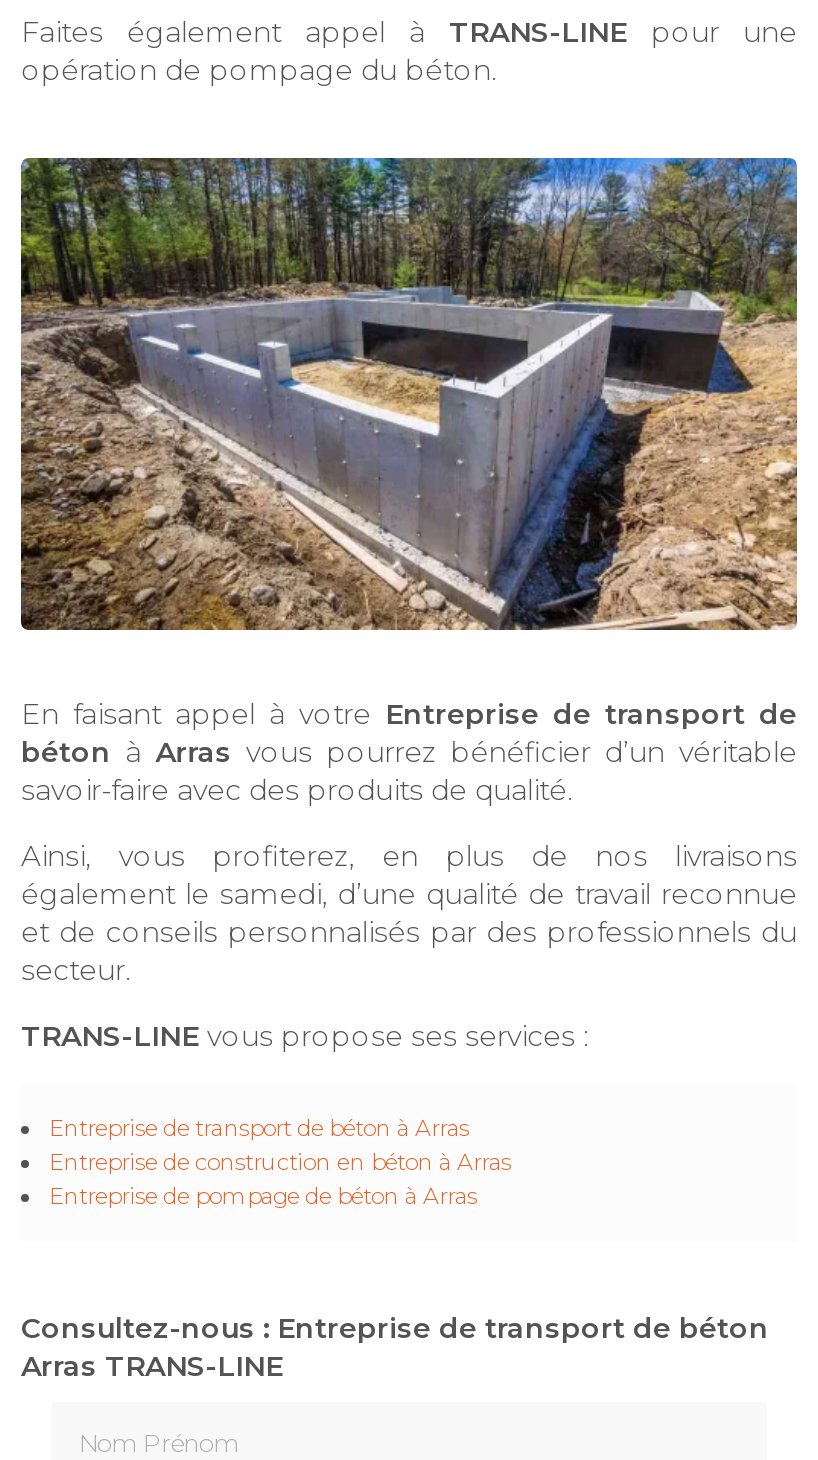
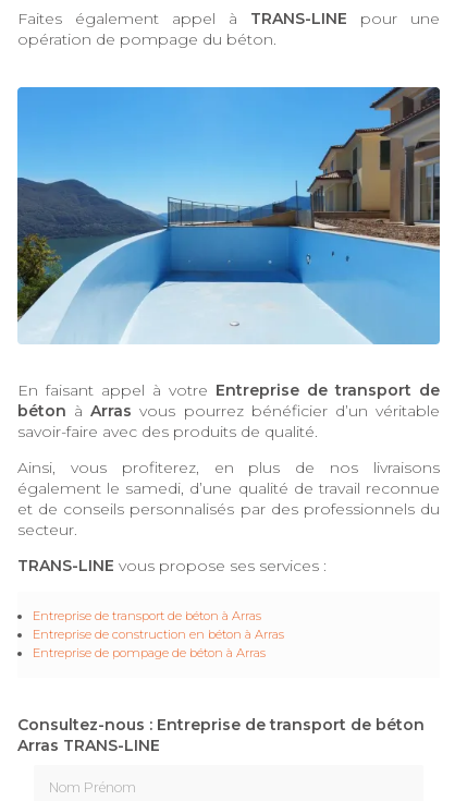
[19,156,799,632] [image] -> [16,86,441,345] [image]

